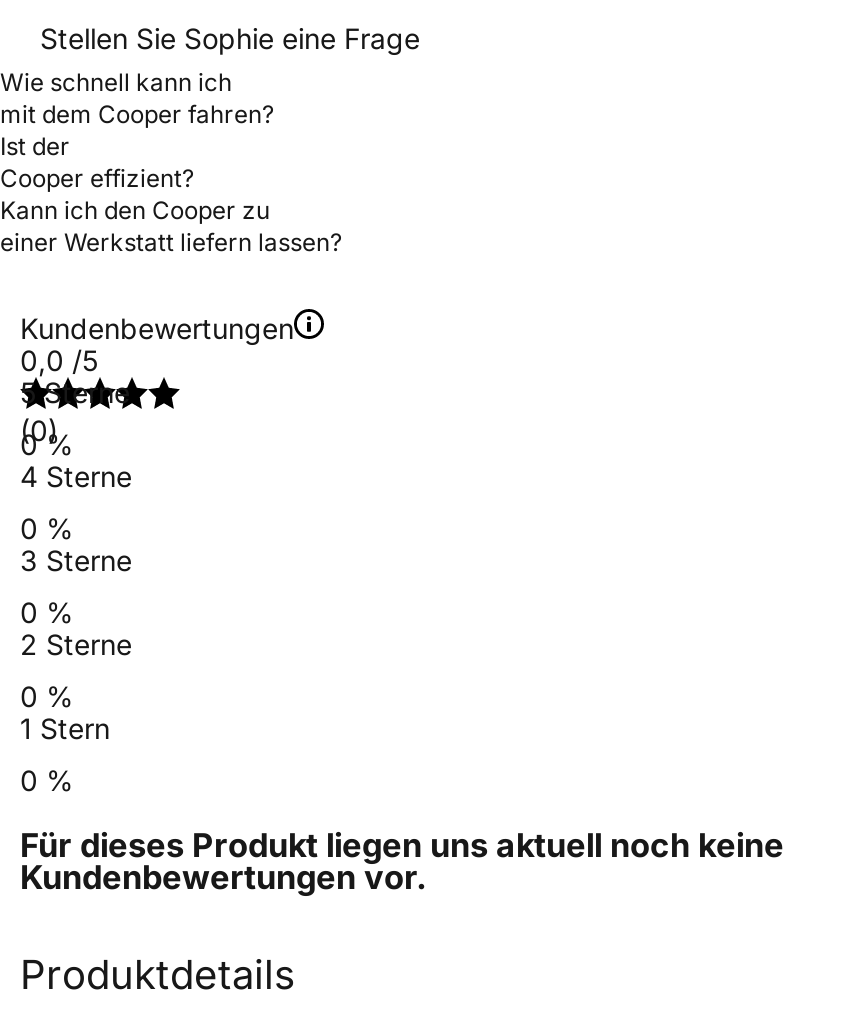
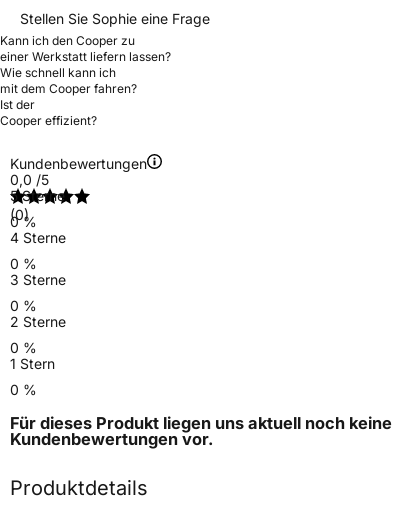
moved [0,67,274,193] -> [0,65,137,128]: Wie schnell kann ich | mit dem Cooper fahren? | Ist der | Cooper effizient?
moved [0,195,342,257] -> [0,33,171,64]: Kann ich den Cooper zu | einer Werkstatt liefern lassen?

